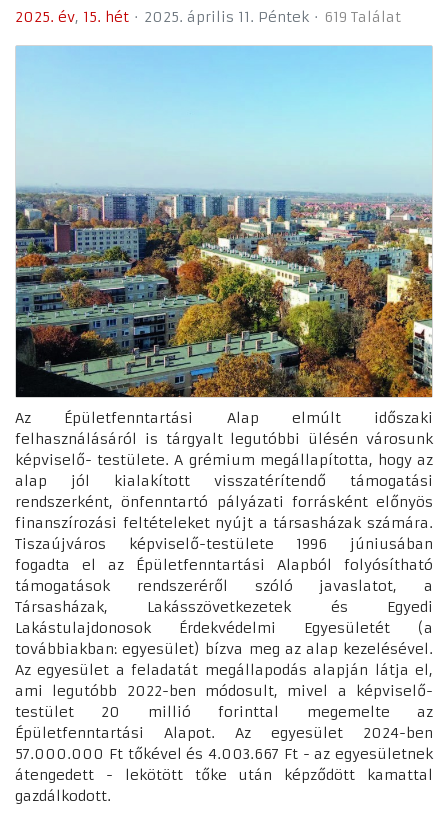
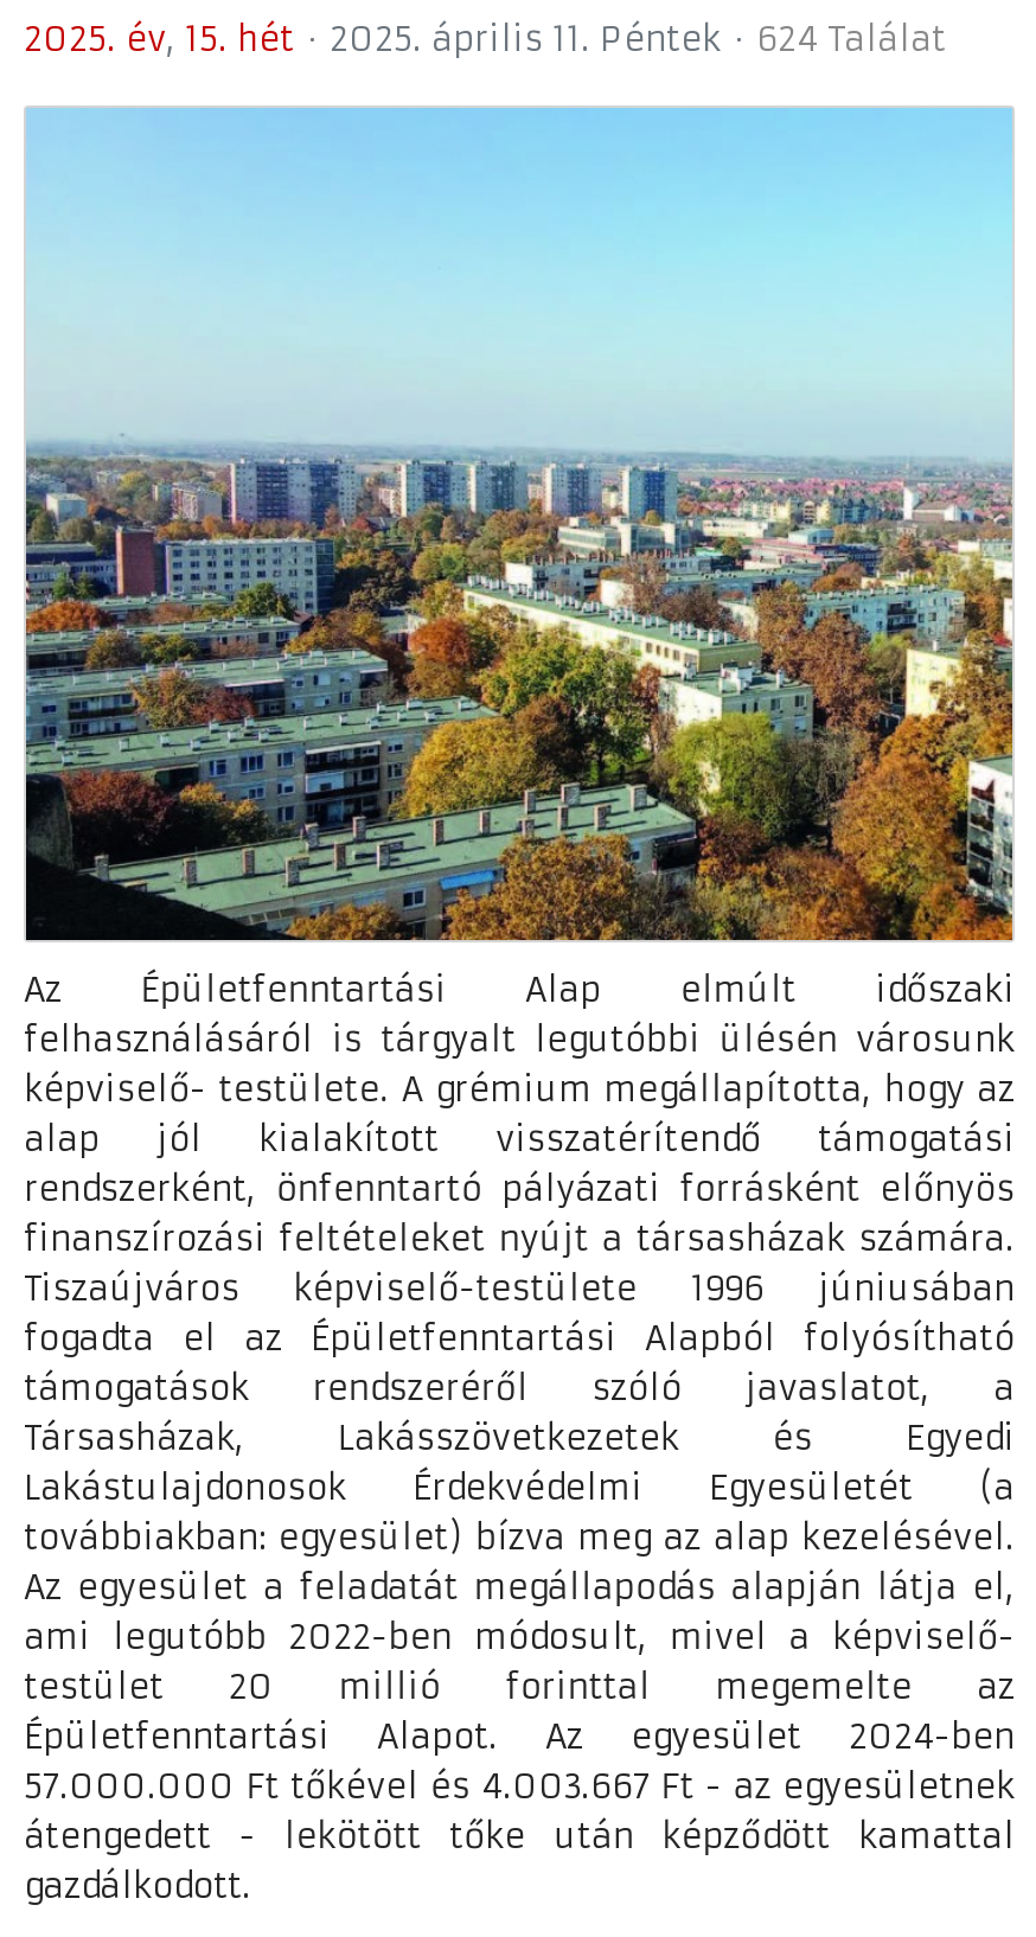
[15,8,401,26] 2025. év 15. hét 2025. április 11. Péntek 619 Találat -> [24,18,946,60] 2025. év 15. hét 2025. április 11. Péntek 624 Találat

